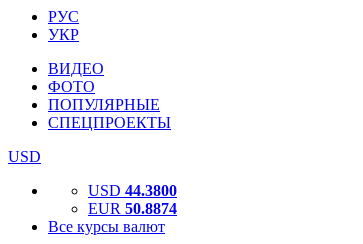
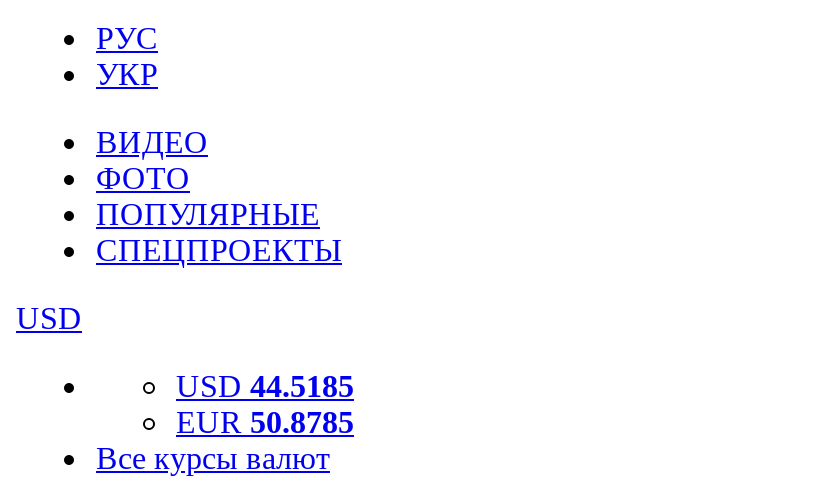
[88,182,177,199] USD 44.3800 -> [176,369,354,403] USD 44.5185
[88,200,177,217] EUR 50.8874 -> [176,405,354,439] EUR 50.8785

